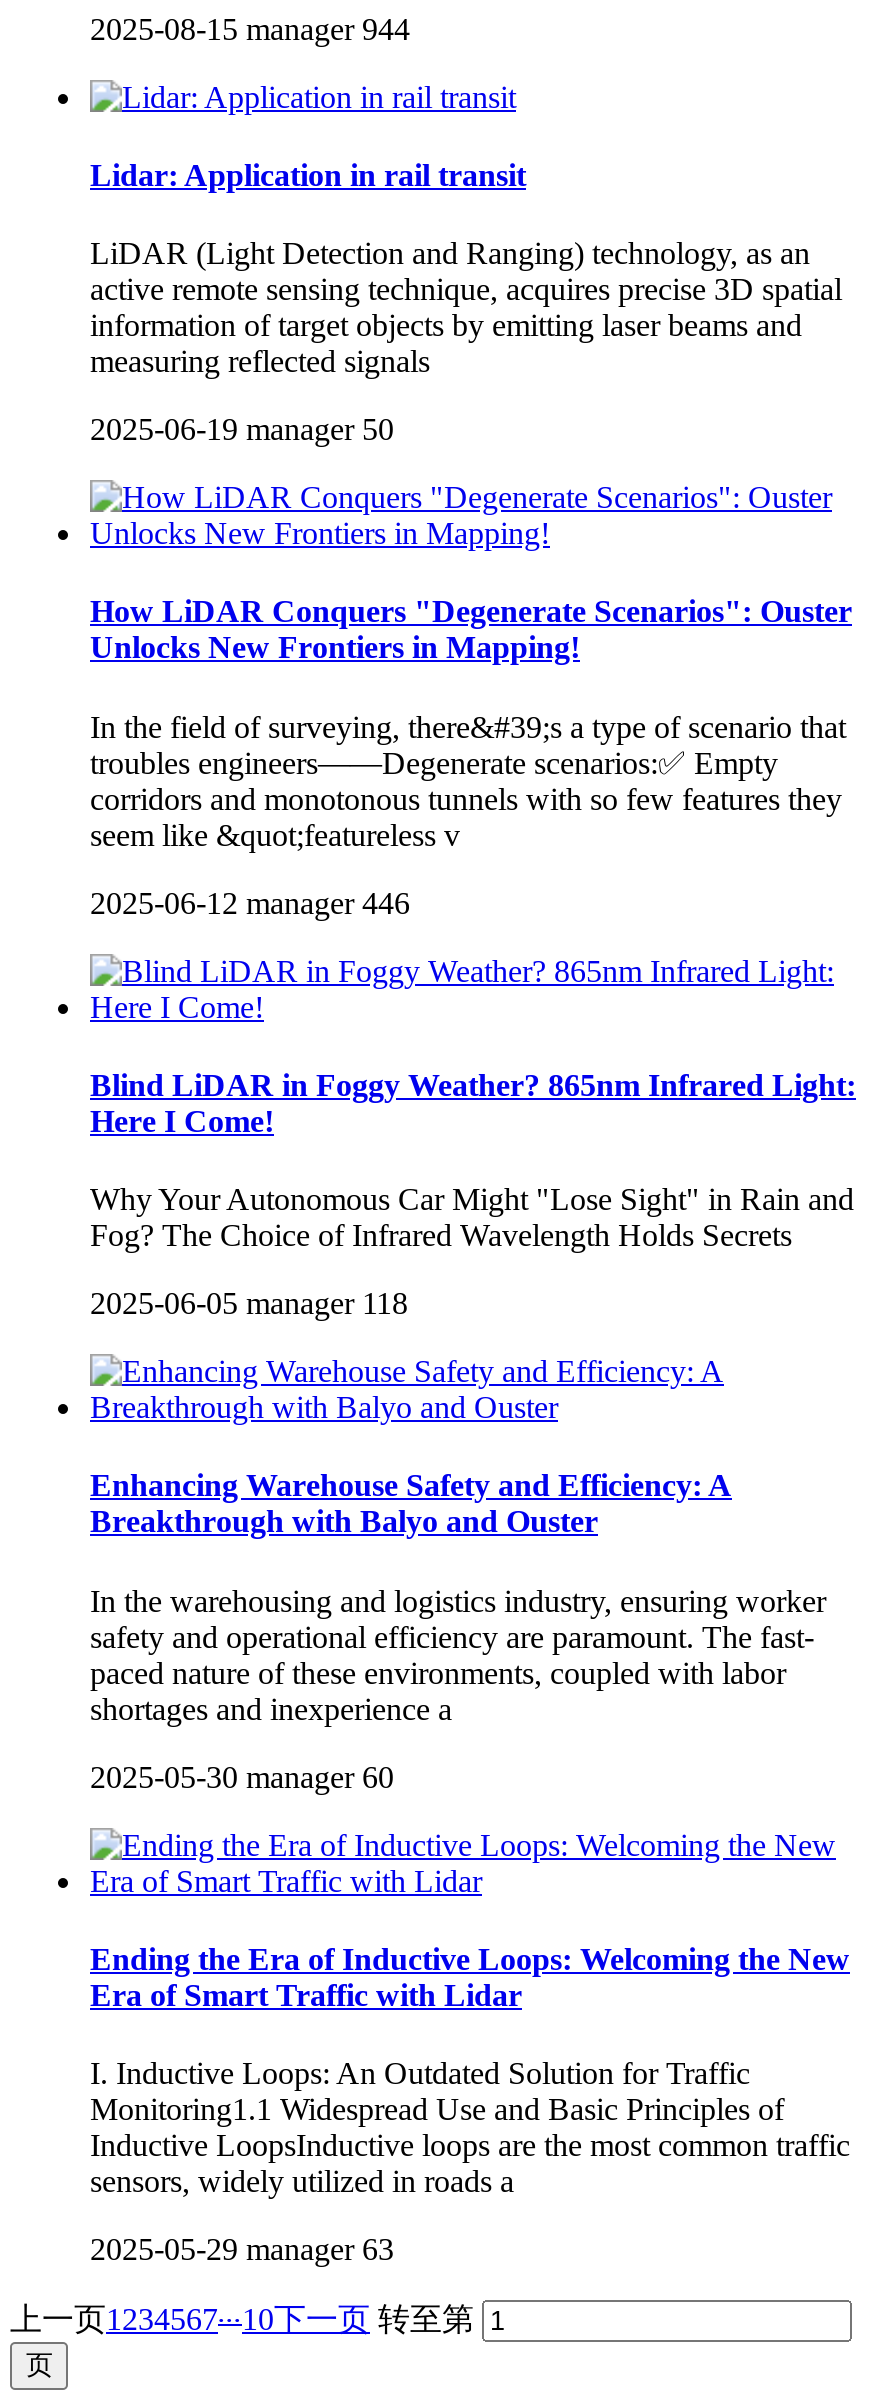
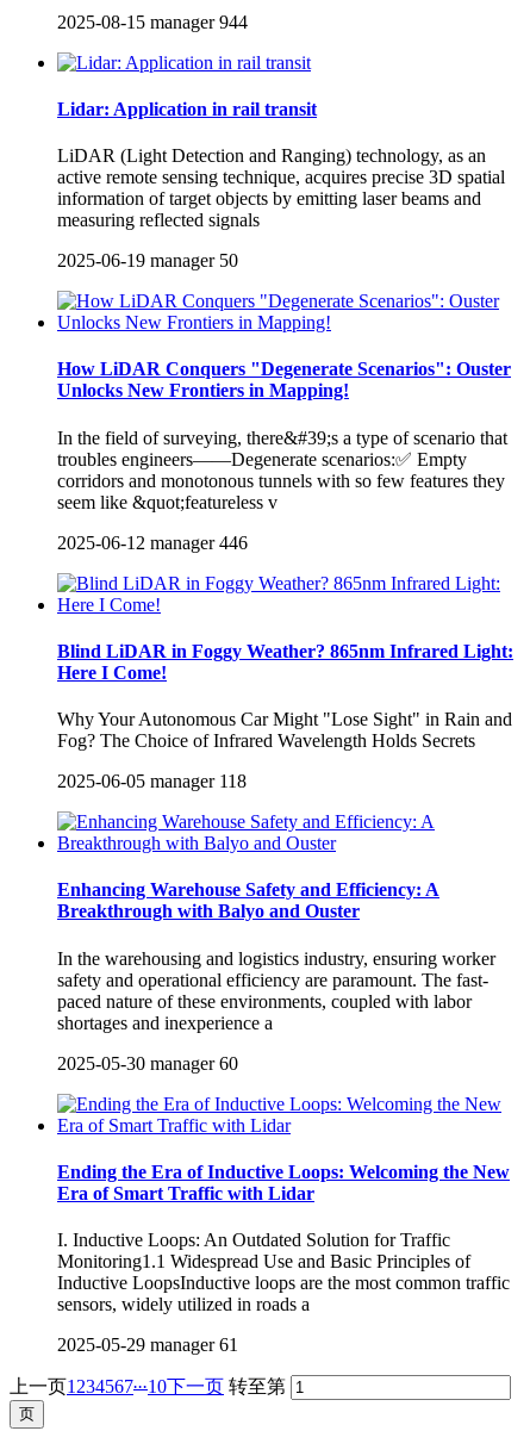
[90,2232,394,2266] 2025-05-29 manager 63 -> [57,1335,238,1355] 2025-05-29 manager 61

